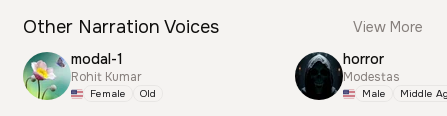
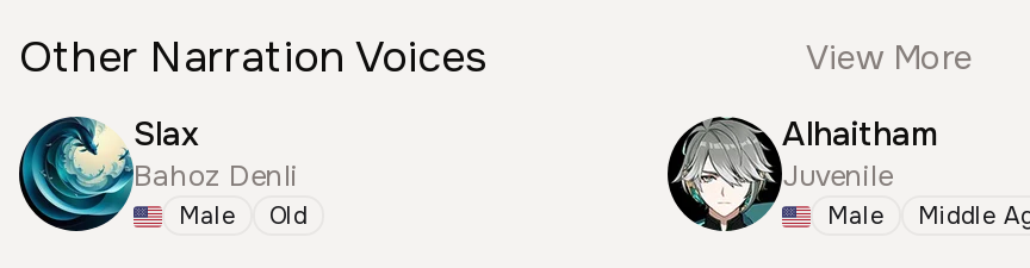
[24,50,142,101] [image] | modal-1 | Rohit Kumar | Female -> [19,112,298,233] [image] | Slax | Bahoz Denli | Male
[298,50,400,100] [image] | horror | Modestas -> [675,112,937,231] [image] | Alhaitham | Juvenile

